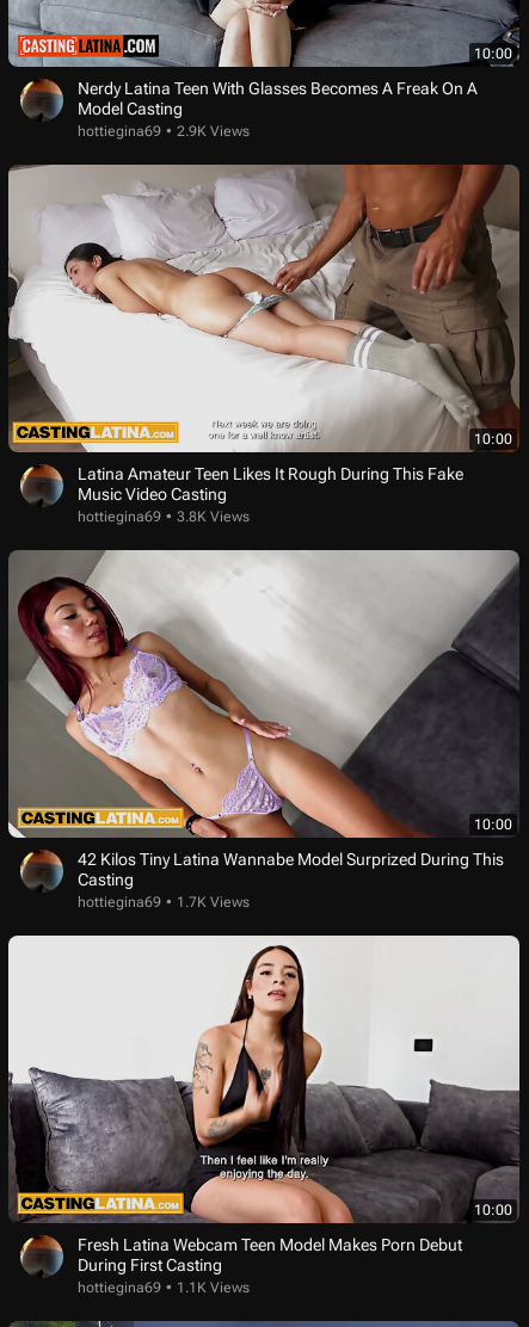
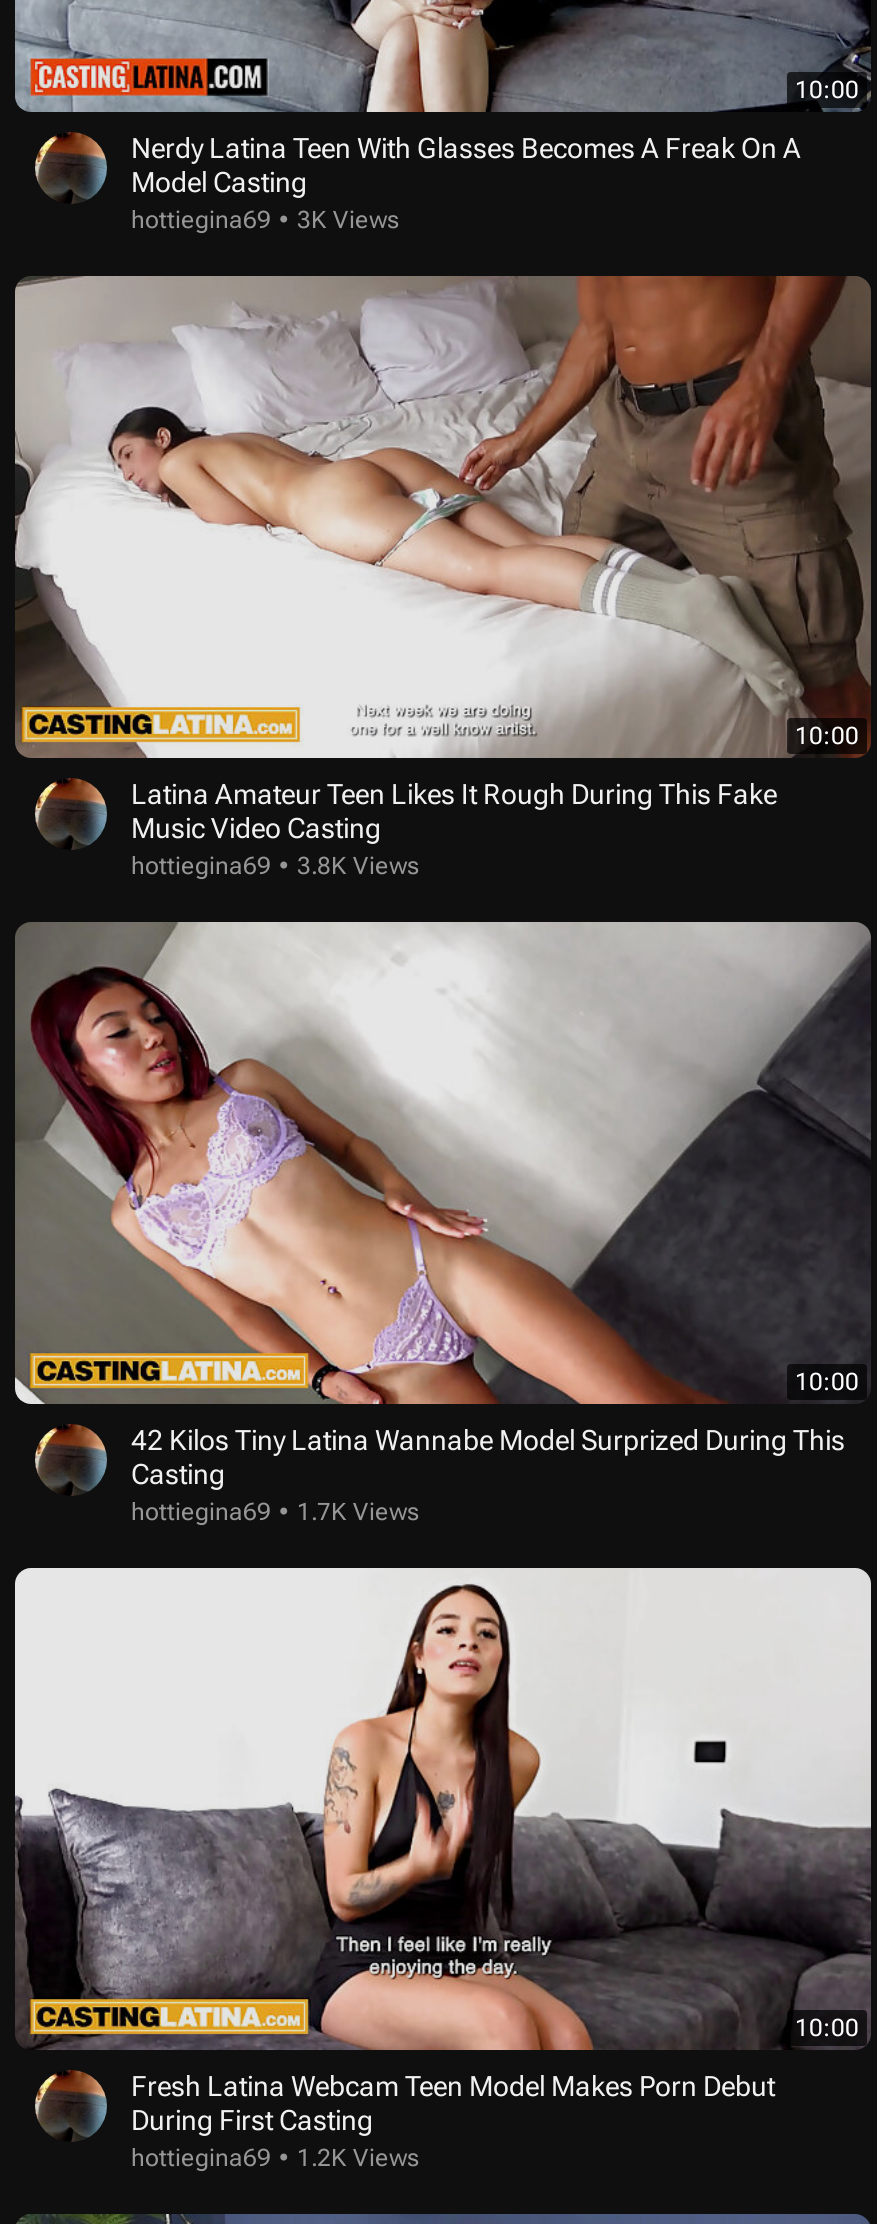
[78,123,250,140] hottiegina69 2.9K Views -> [131,206,399,234] hottiegina69 3K Views
[78,1279,250,1295] hottiegina69 1.1K Views -> [131,2143,419,2171] hottiegina69 1.2K Views

